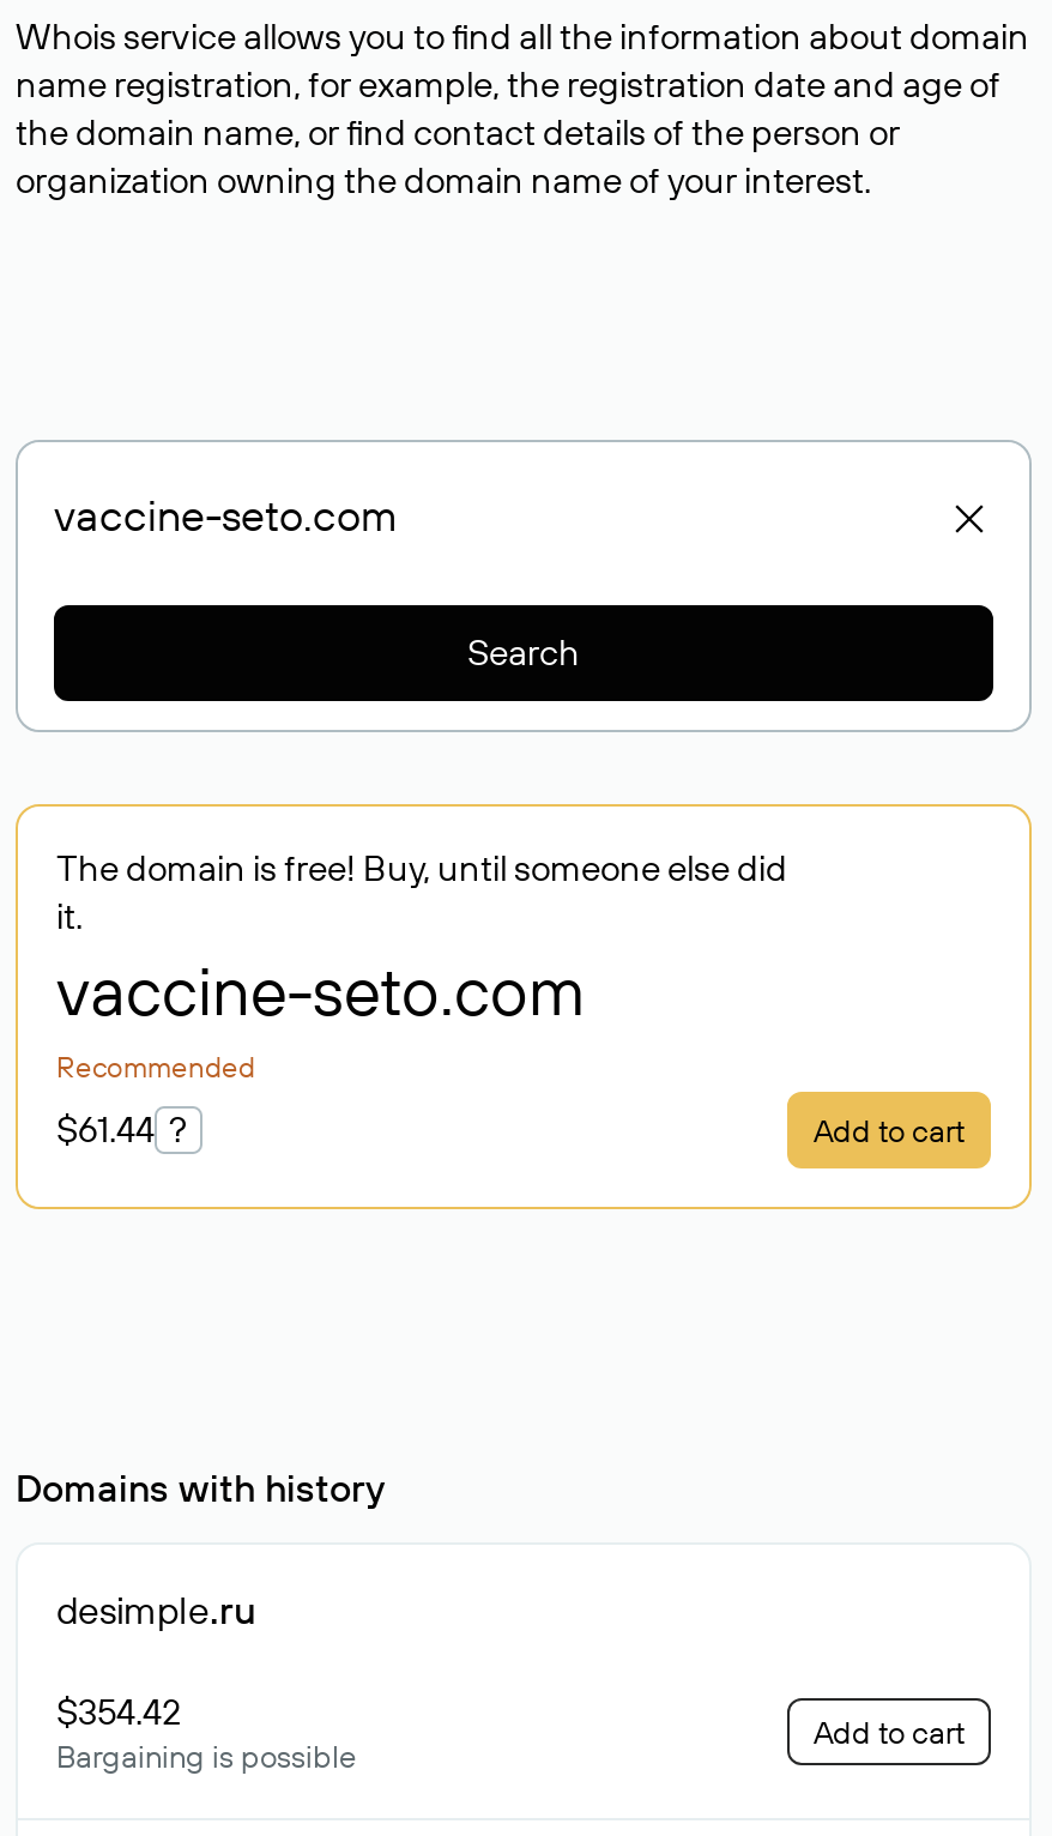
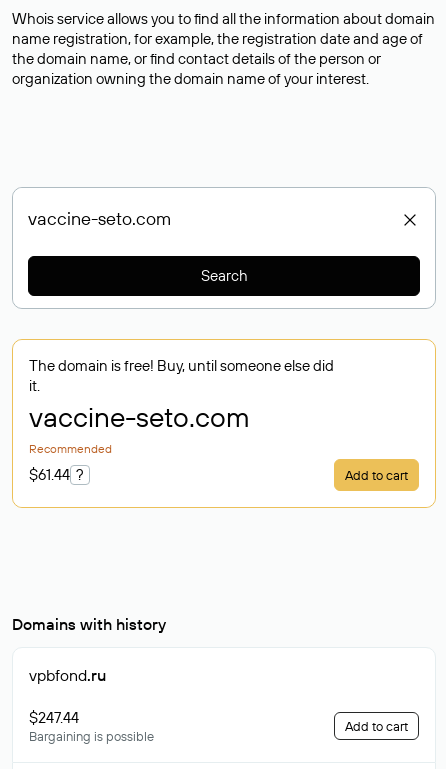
[56,1586,255,1633] desimple.ru -> [29,665,106,685] vpbfond.ru
[56,1689,181,1734] $354.42 -> [29,708,79,727] $247.44

